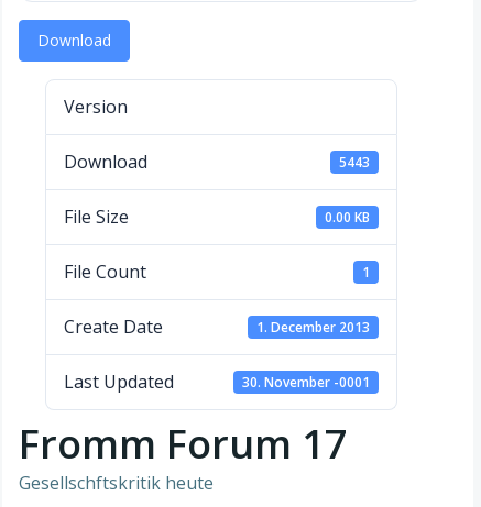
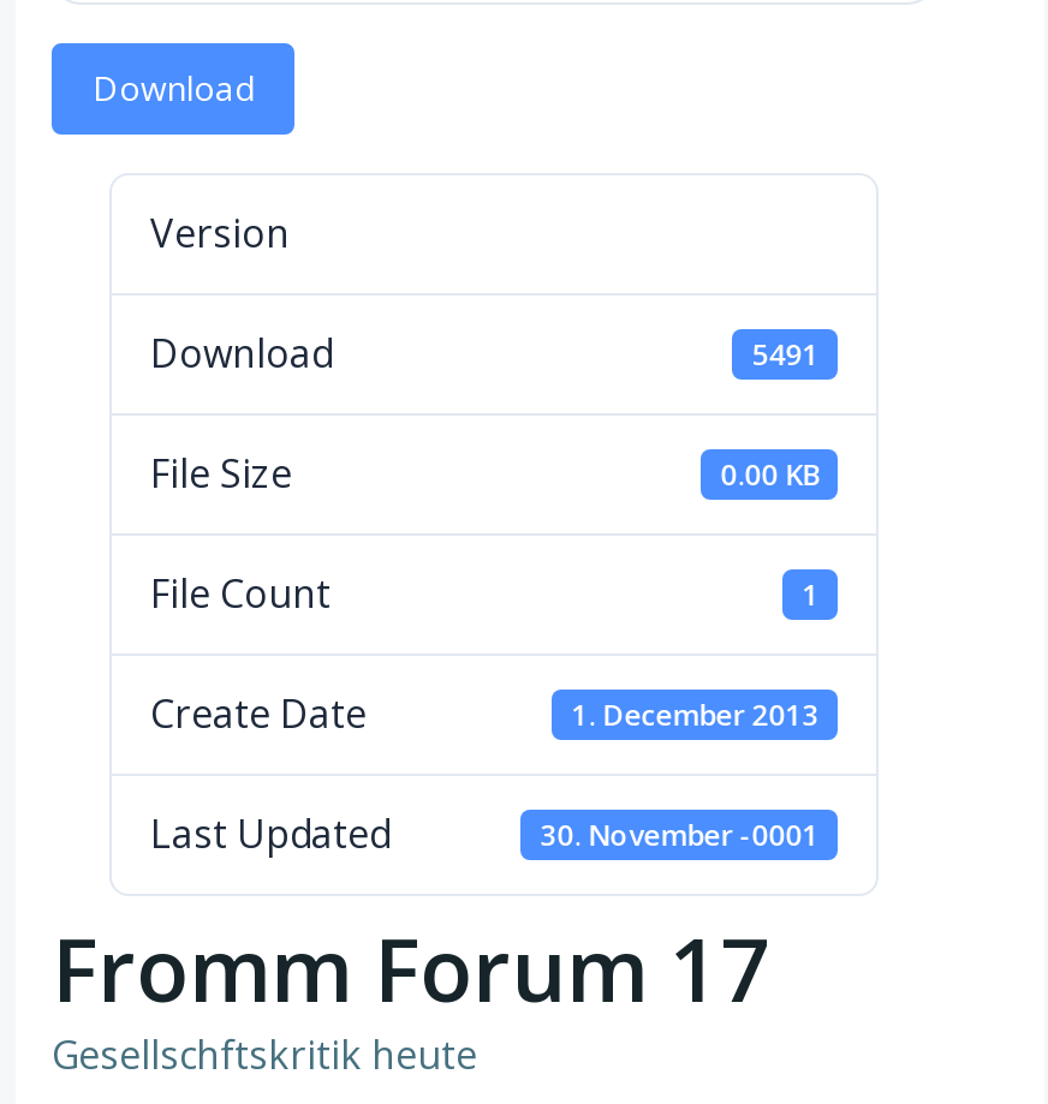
[339,152,370,171] 5443 -> [752,333,819,374] 5491

